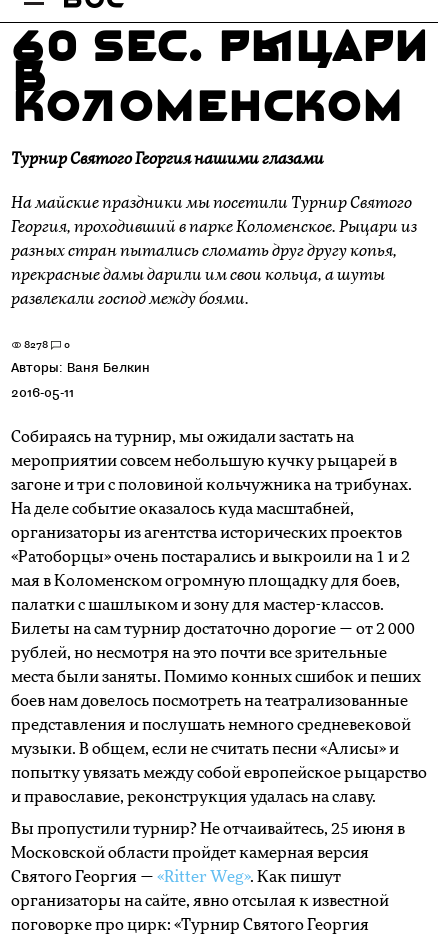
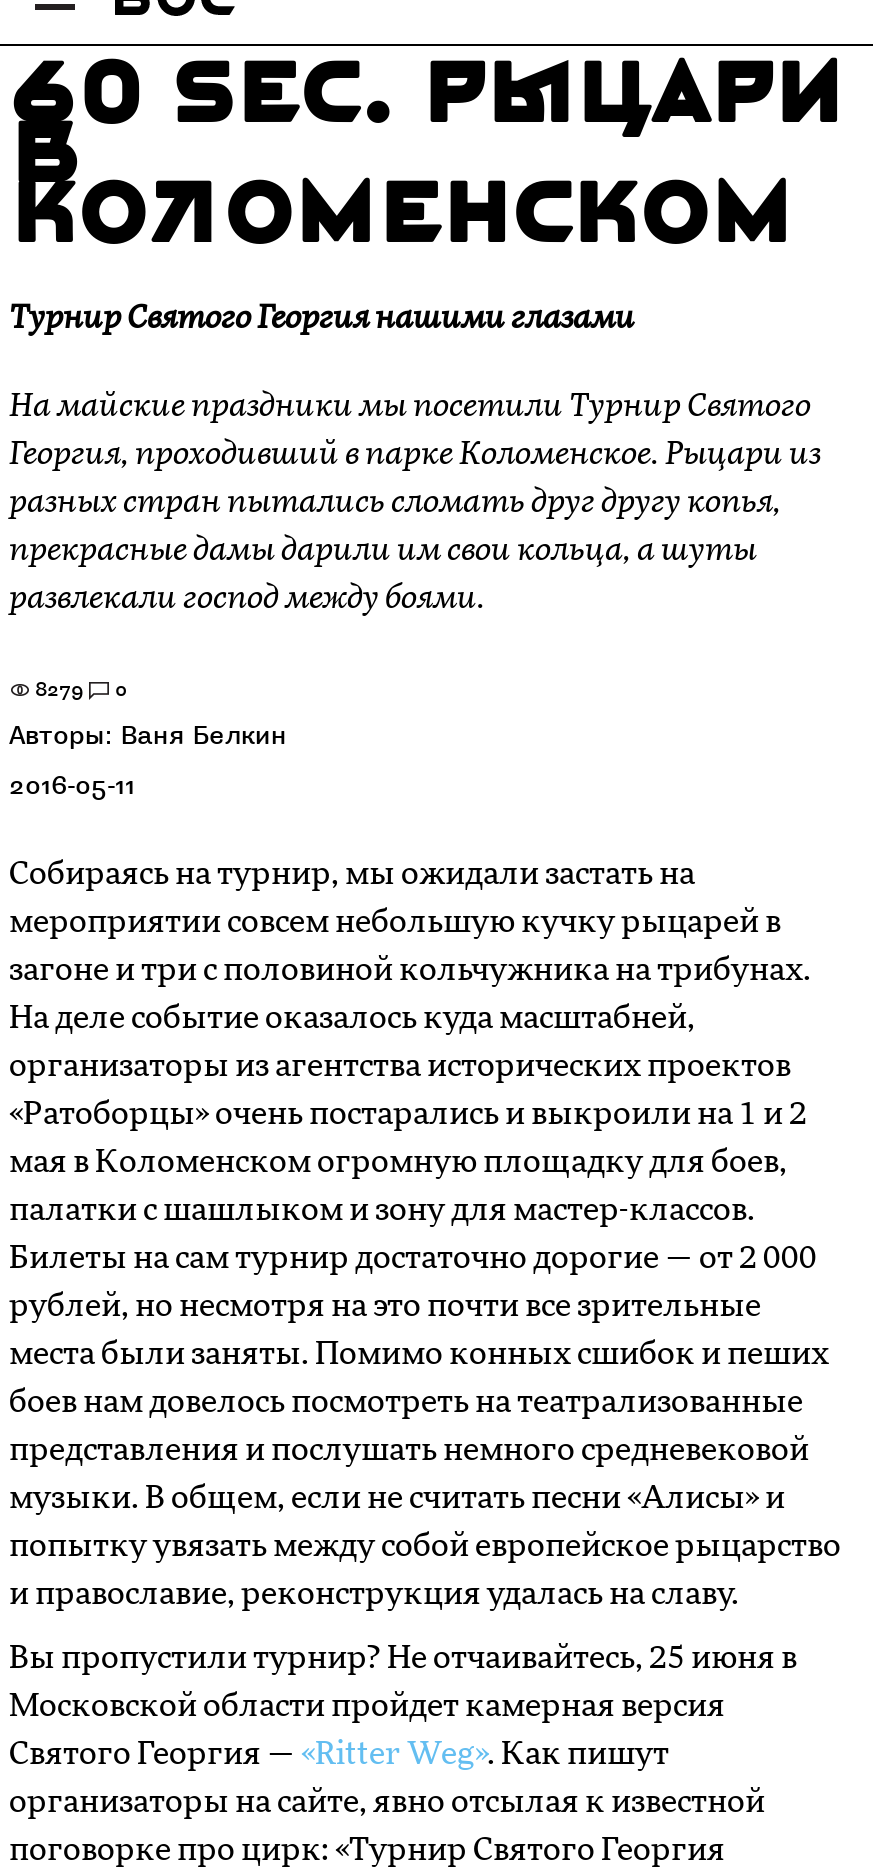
[24,339,48,351] 8278 -> [35,678,83,702] 8279

